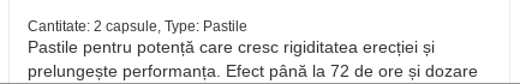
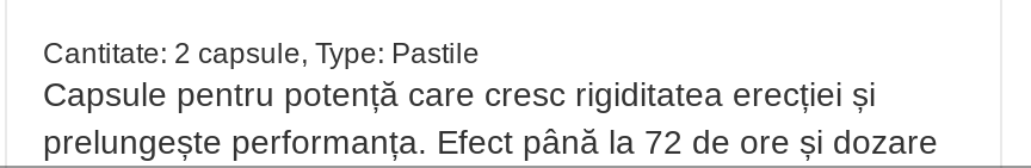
[28,37,435,56] Pastile pentru potență care cresc rigiditatea erecției și -> [43,75,876,113] Capsule pentru potență care cresc rigiditatea erecției și

